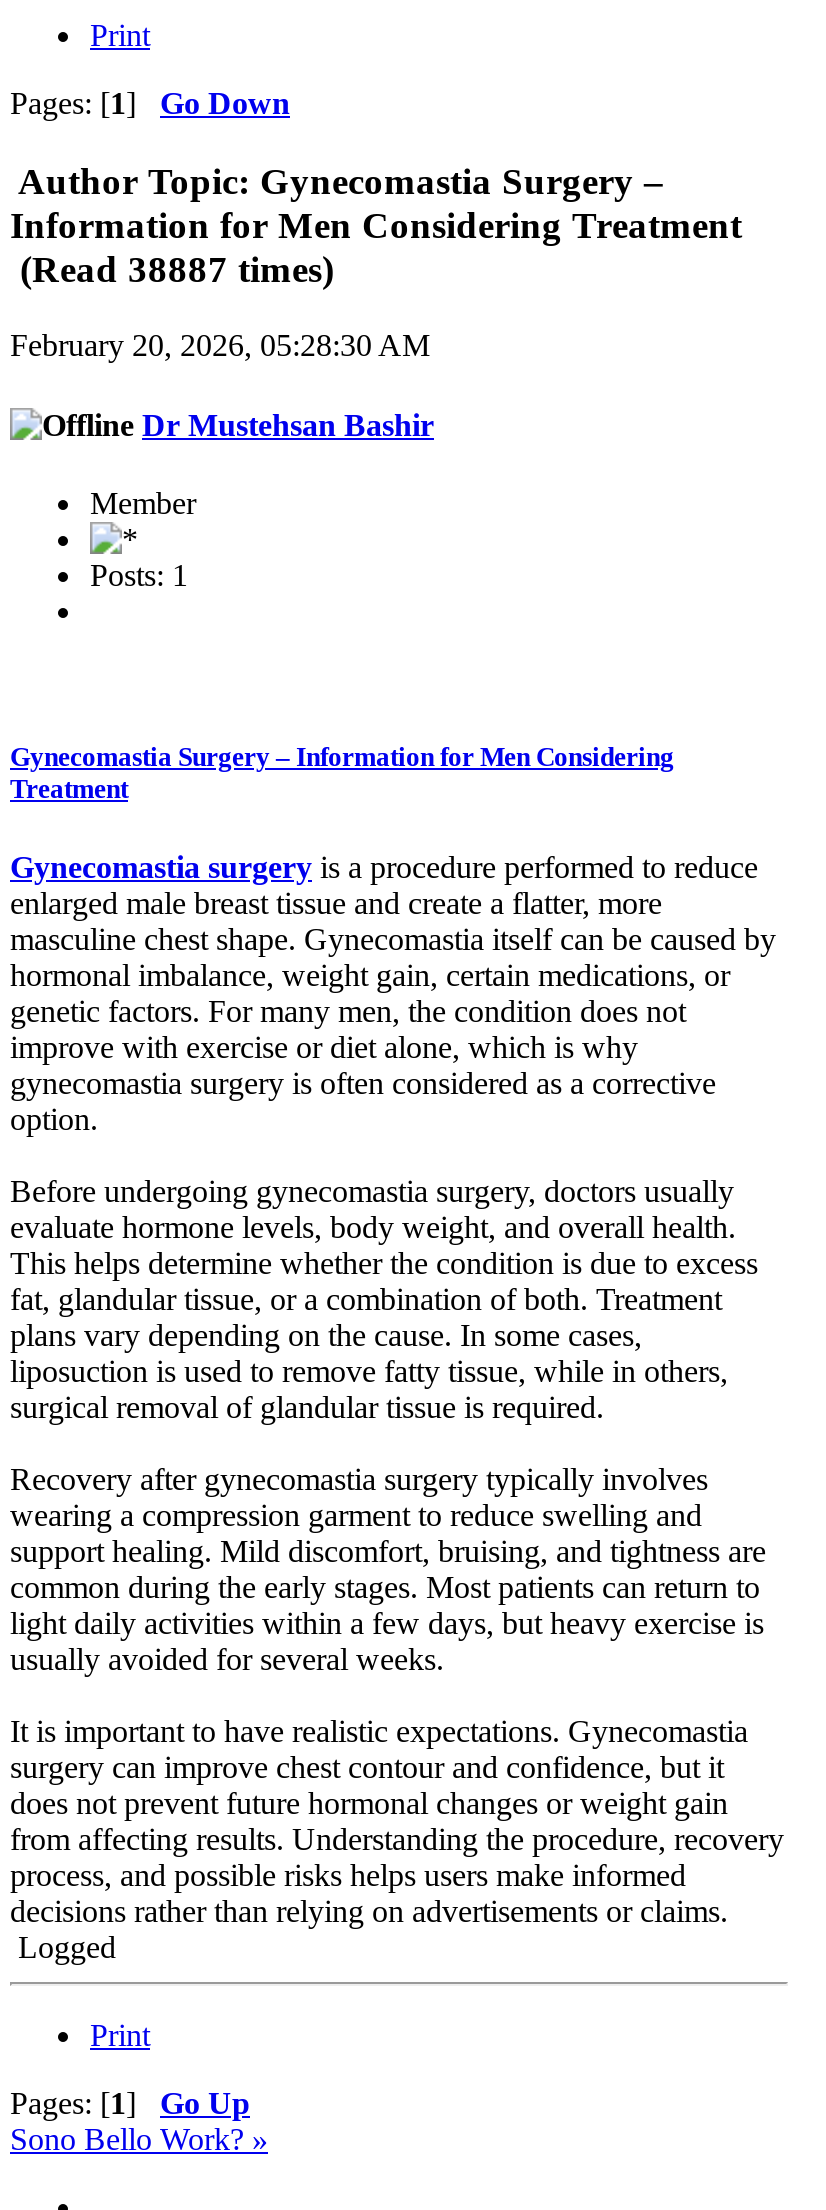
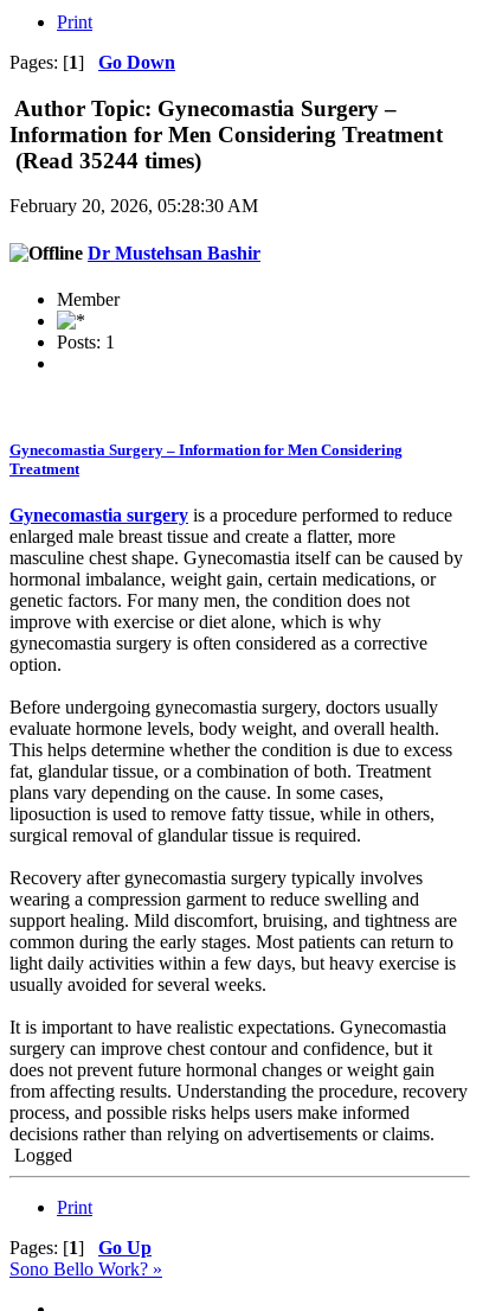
[10,247,334,289] (Read 38887 times) -> [9,148,201,173] (Read 35244 times)

